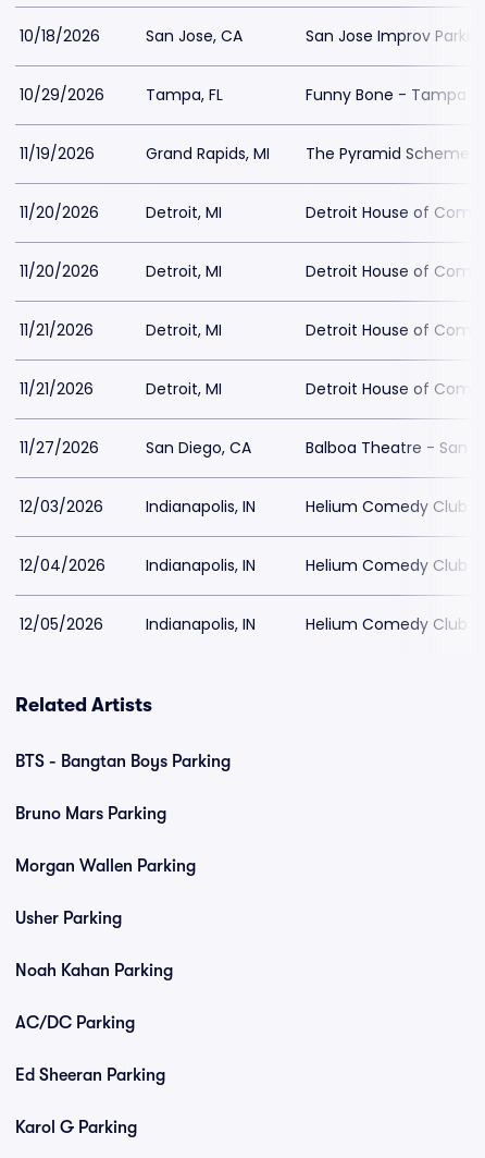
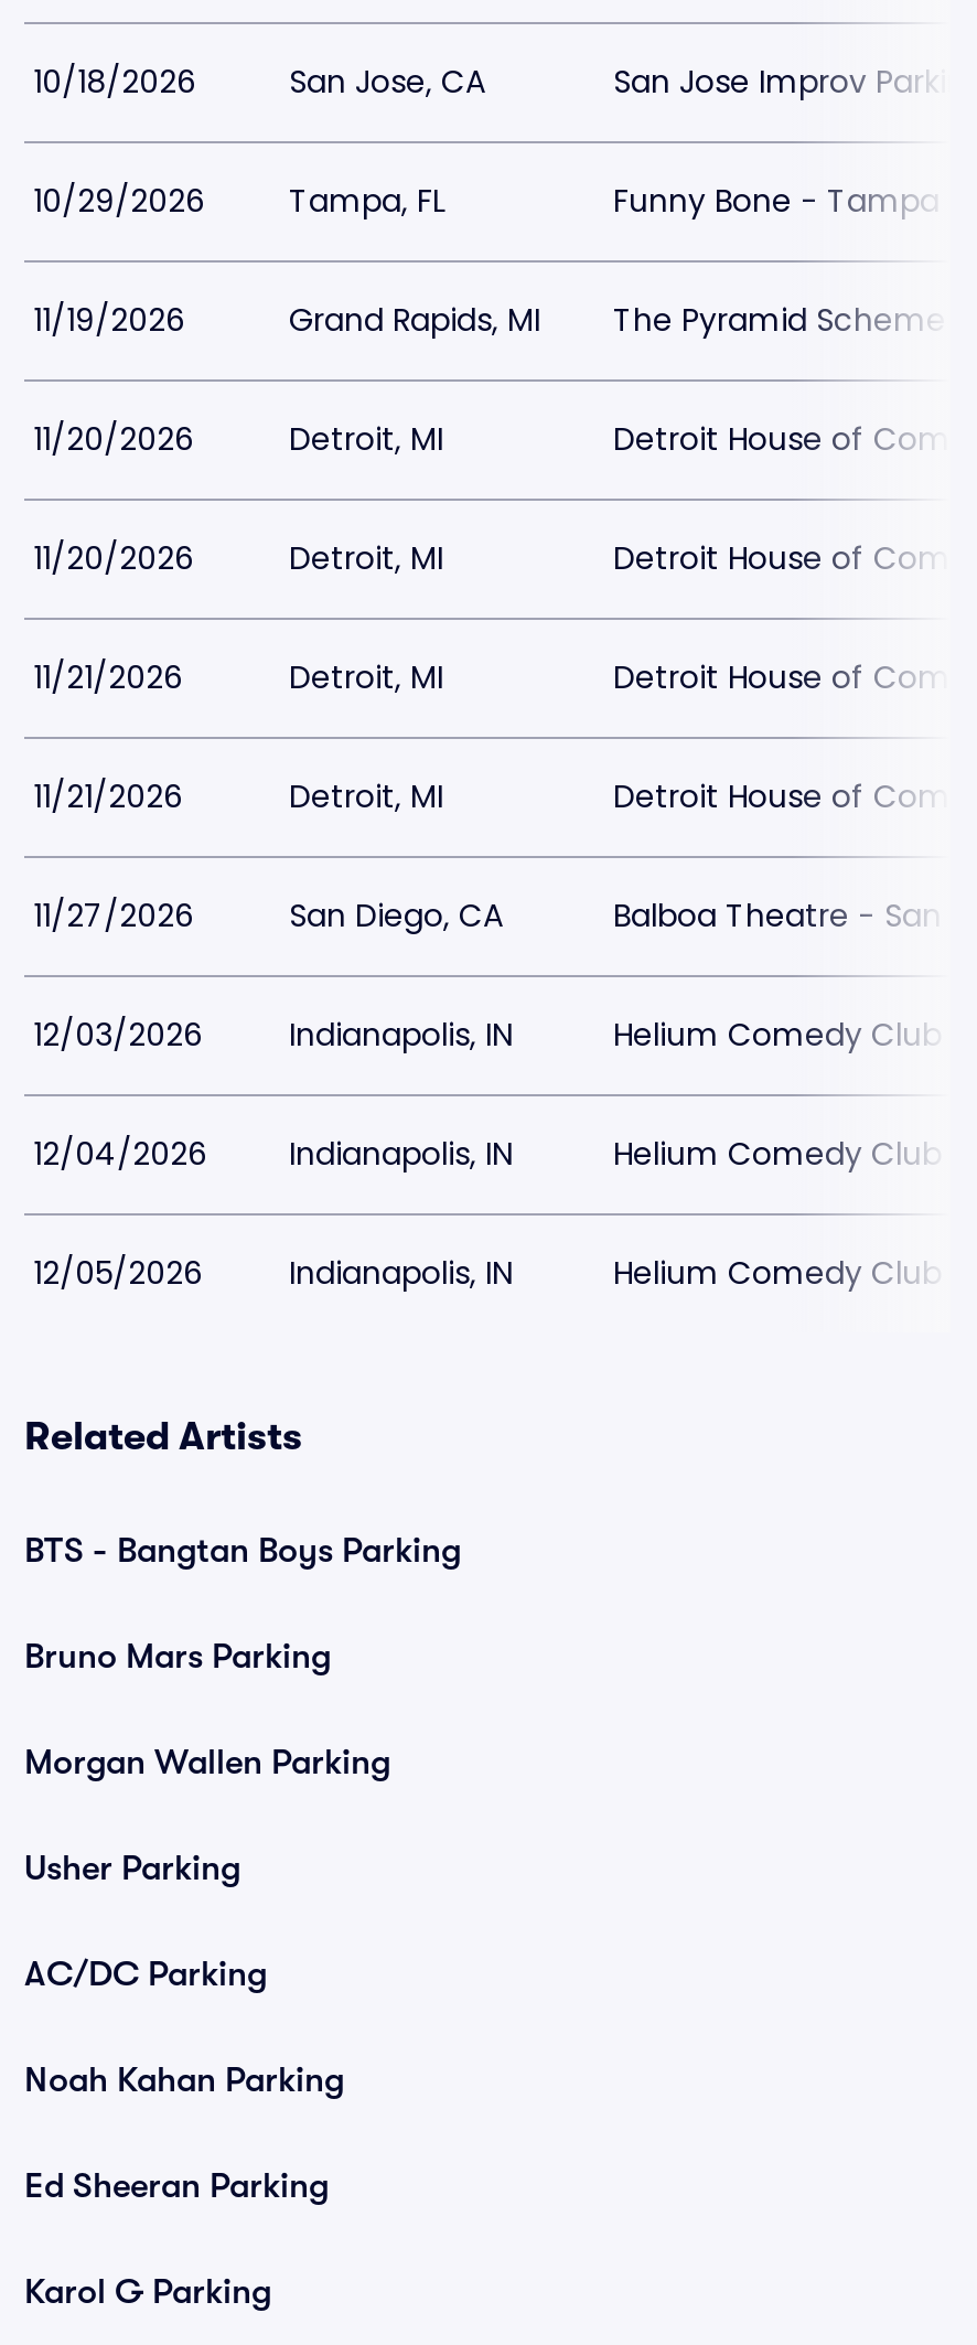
moved [15,961,173,980] -> [24,2060,344,2100]: Noah Kahan Parking
moved [15,1013,135,1033] -> [24,1955,267,1994]: AC/DC Parking

